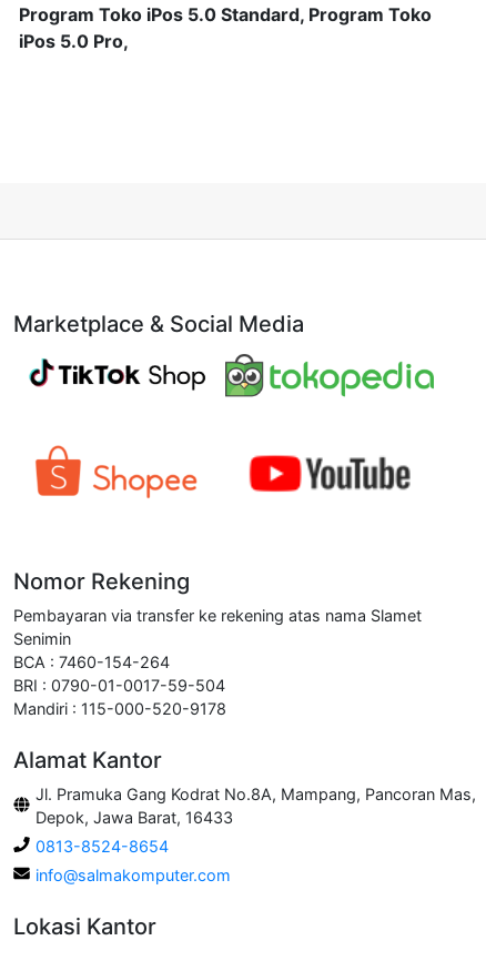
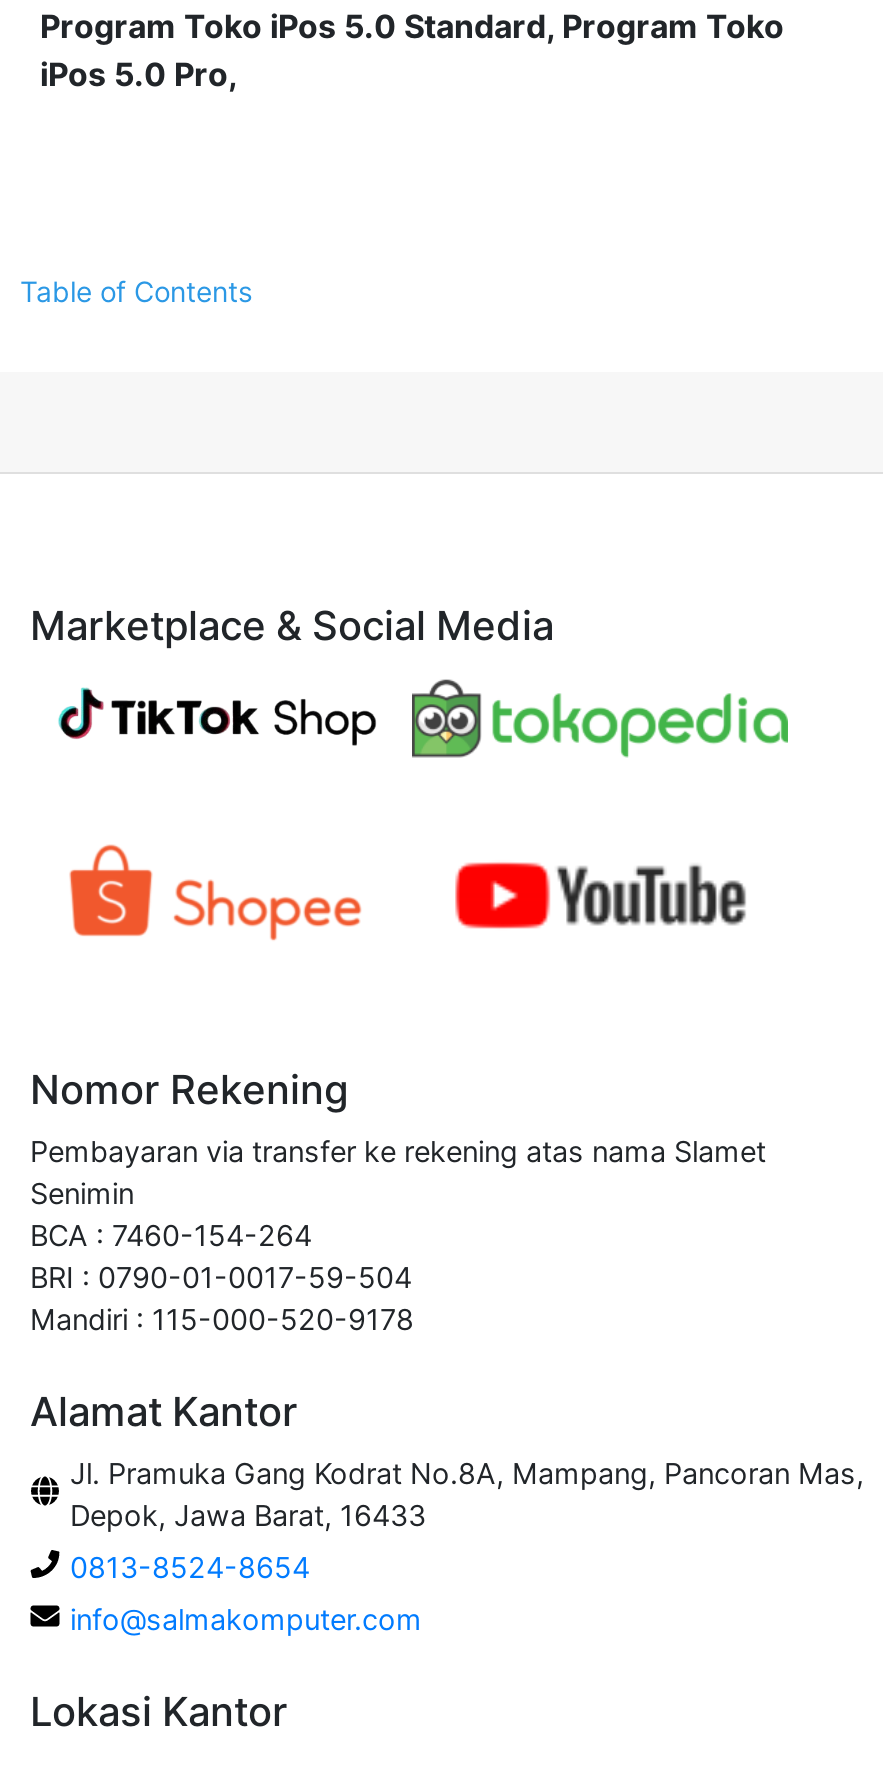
none -> [20,273,252,307] Table of Contents

